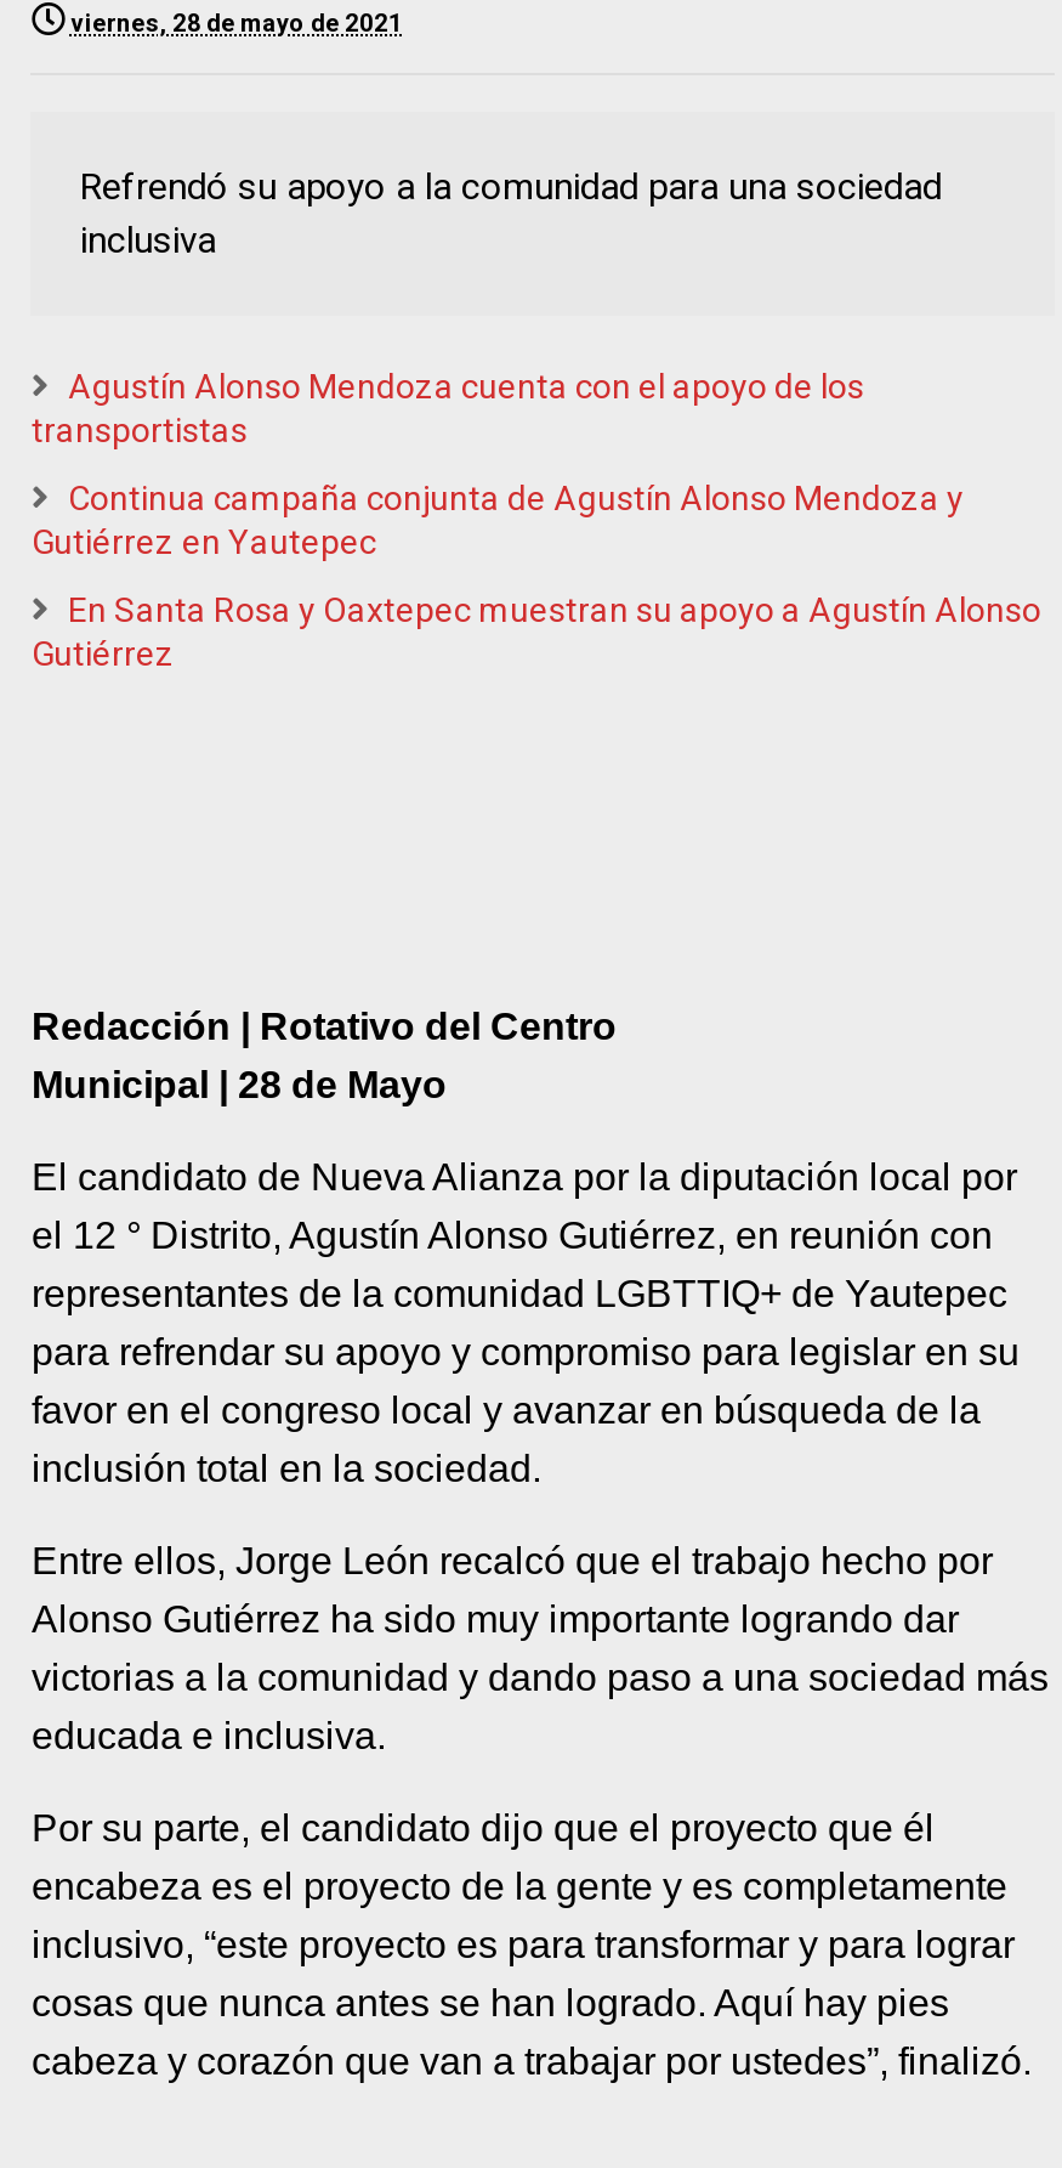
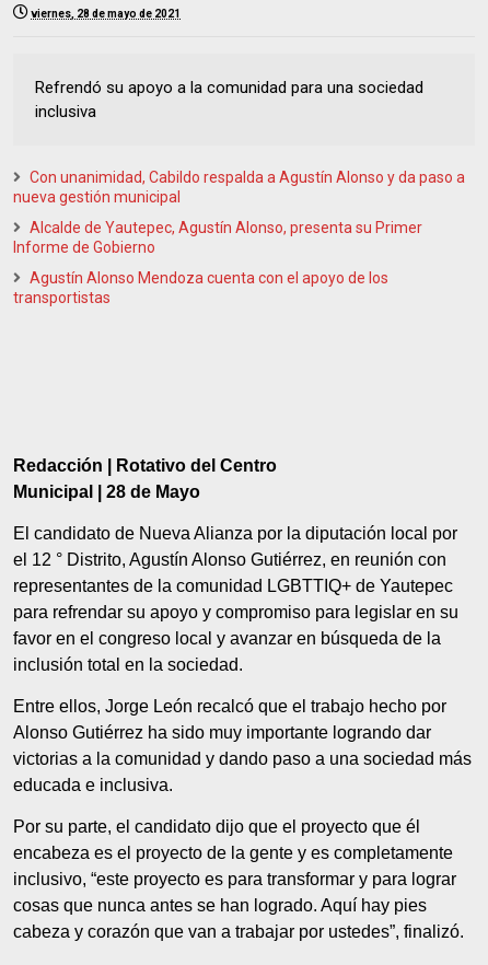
none -> [14,169,465,256] Con unanimidad, Cabildo respalda a Agustín Alonso y da paso a | nueva gestión municipal | Alcalde de Yautepec, Agustín Alonso, presenta su Primer | Informe de Gobierno
moved [31,368,864,450] -> [14,269,389,307]: Agustín Alonso Mendoza cuenta con el apoyo de los | transportistas
[31,479,1041,674] Continua campaña conjunta de Agustín Alonso Mendoza y | Gutiérrez en Yautepec | En Santa Rosa y Oaxtepec muestran su apoyo a Agustín Alonso | Gutiérrez -> none

